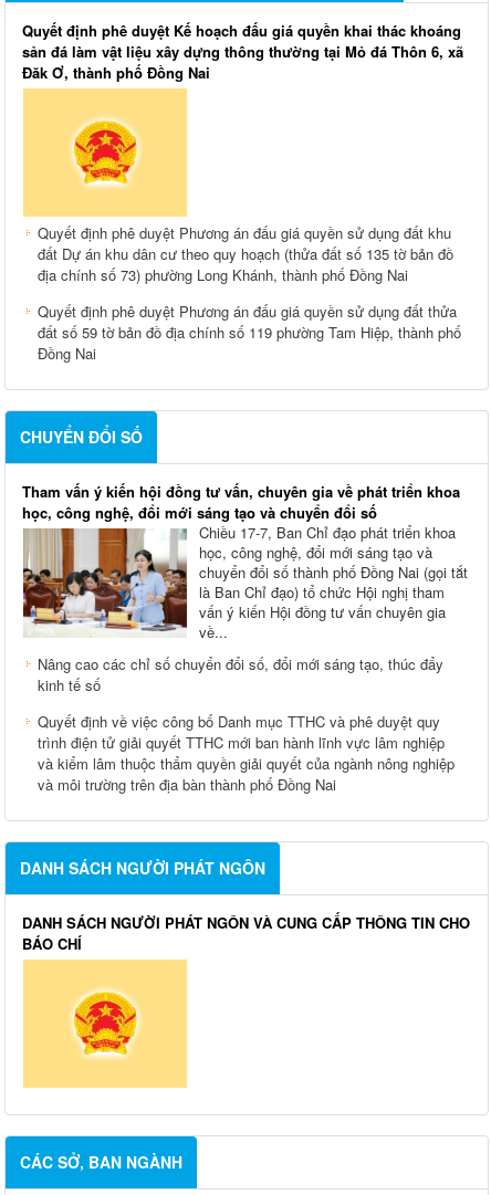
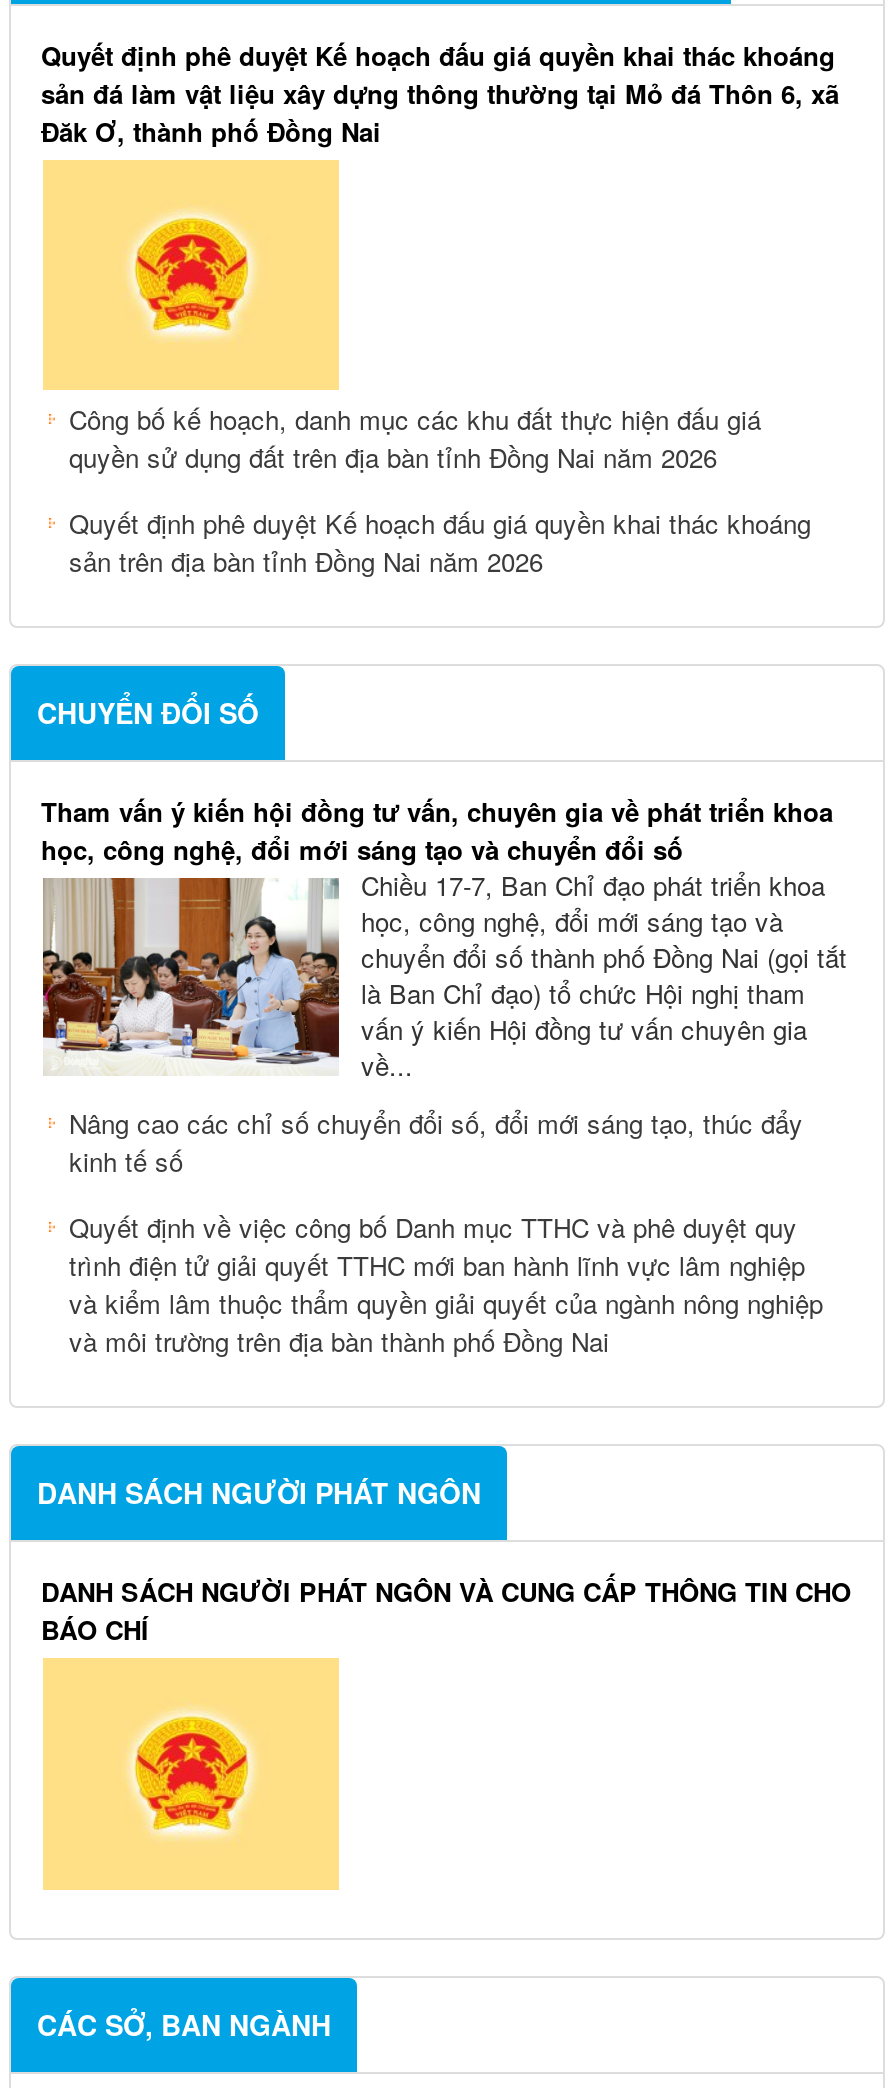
[38,222,453,285] Quyết định phê duyệt Phương án đấu giá quyền sử dụng đất khu | đất Dự án khu dân cư theo quy hoạch (thửa đất số 135 tờ bản đồ | địa chính số 73) phường Long Khánh, thành phố Đồng Nai -> [69,401,761,477] Công bố kế hoạch, danh mục các khu đất thực hiện đấu giá | quyền sử dụng đất trên địa bàn tỉnh Đồng Nai năm 2026
[38,300,461,363] Quyết định phê duyệt Phương án đấu giá quyền sử dụng đất thửa | đất số 59 tờ bản đồ địa chính số 119 phường Tam Hiệp, thành phố | Đồng Nai -> [69,505,811,581] Quyết định phê duyệt Kế hoạch đấu giá quyền khai thác khoáng | sản trên địa bàn tỉnh Đồng Nai năm 2026

